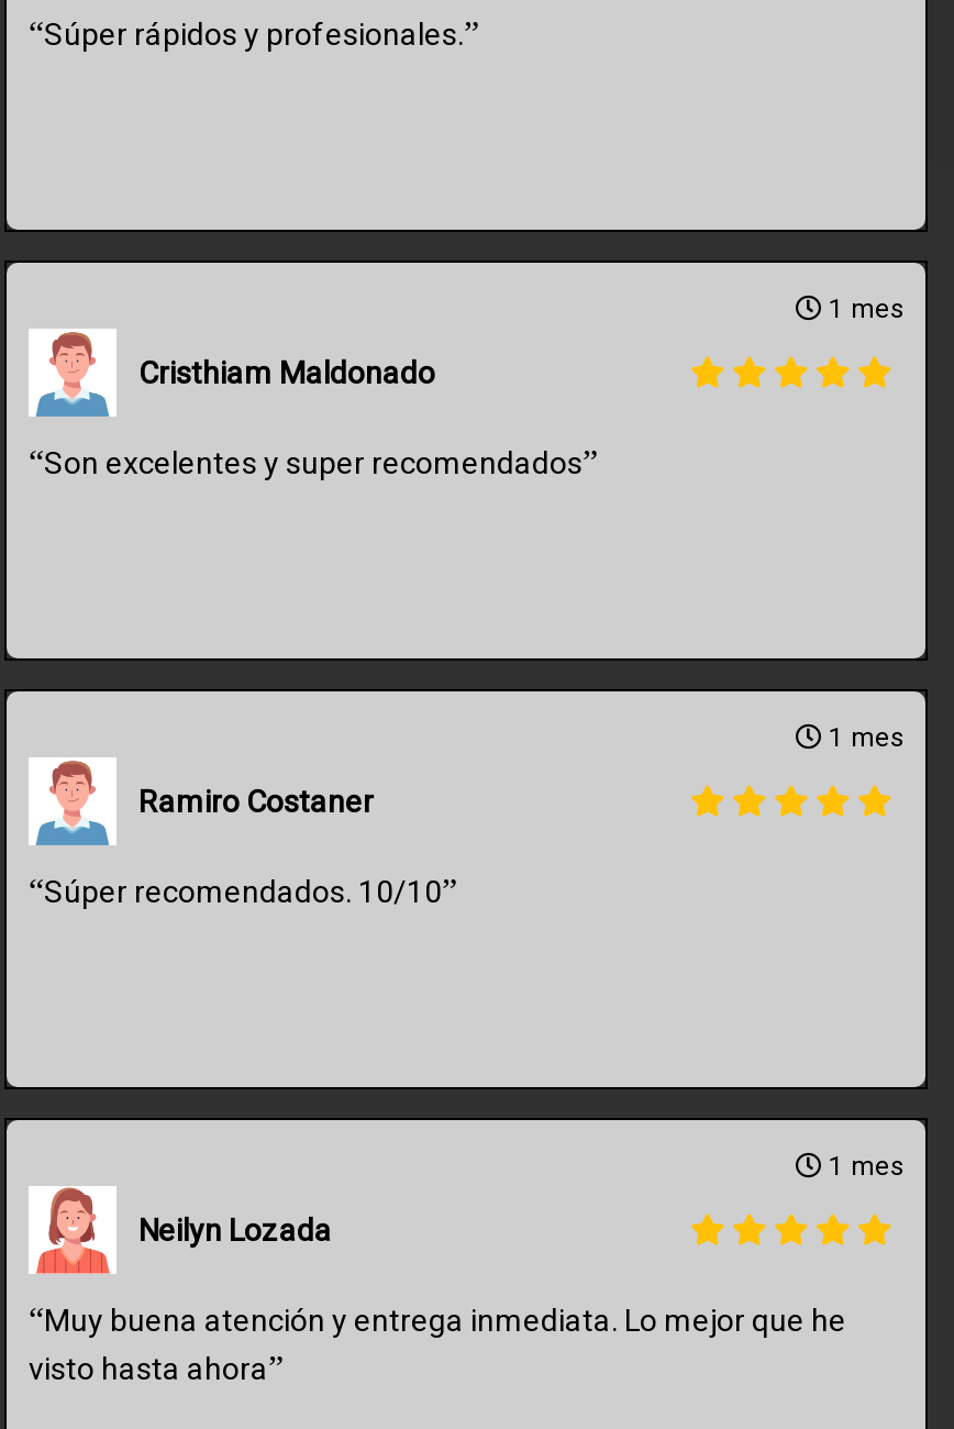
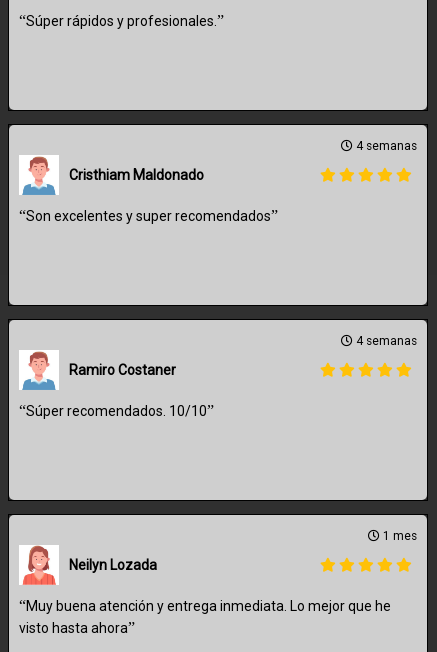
[822,293,903,324] 1 mes -> [353,139,417,153] 4 semanas
[822,722,903,753] 1 mes -> [353,334,417,348] 4 semanas

